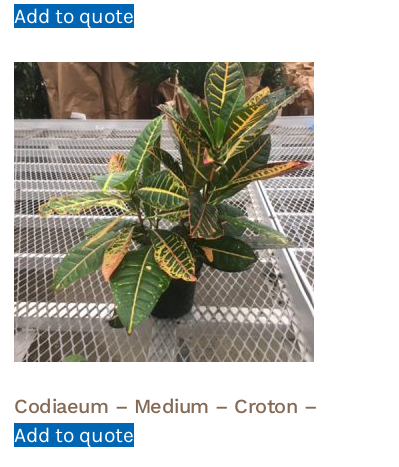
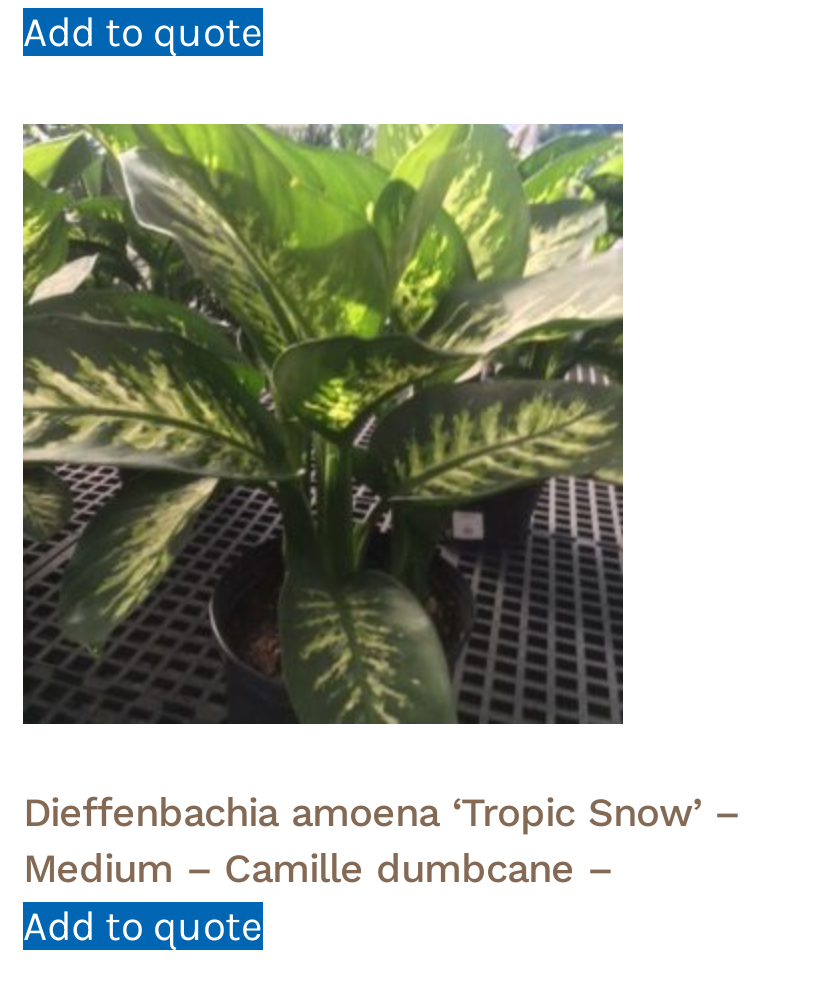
[13,61,316,418] [image] | Codiaeum – Medium – Croton – -> [21,122,739,892] [image] | Dieffenbachia amoena ‘Tropic Snow’ – | Medium – Camille dumbcane –

